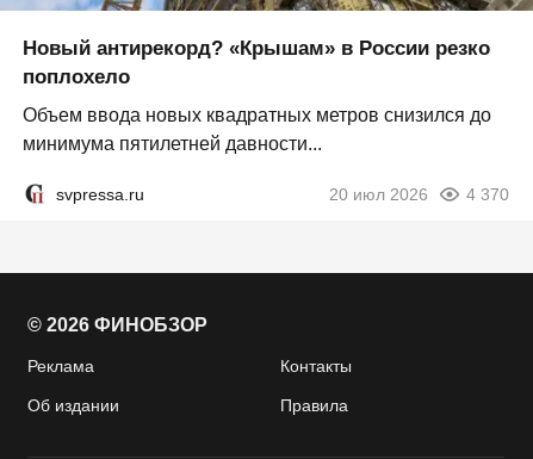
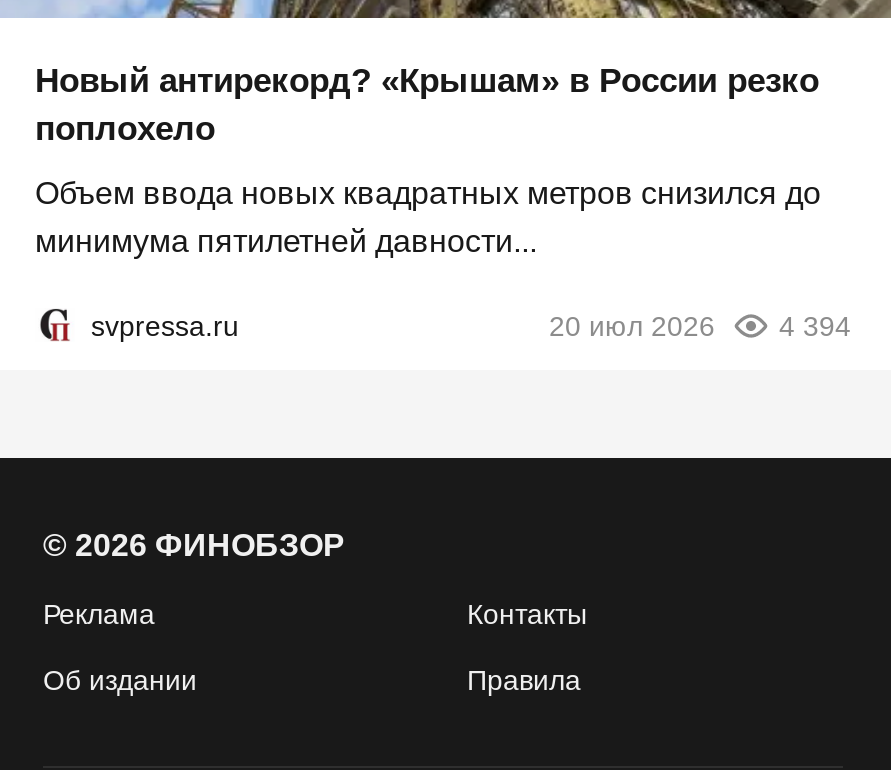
[329,184,509,204] 20 июл 2026 4 370 -> [549,309,851,341] 20 июл 2026 4 394

